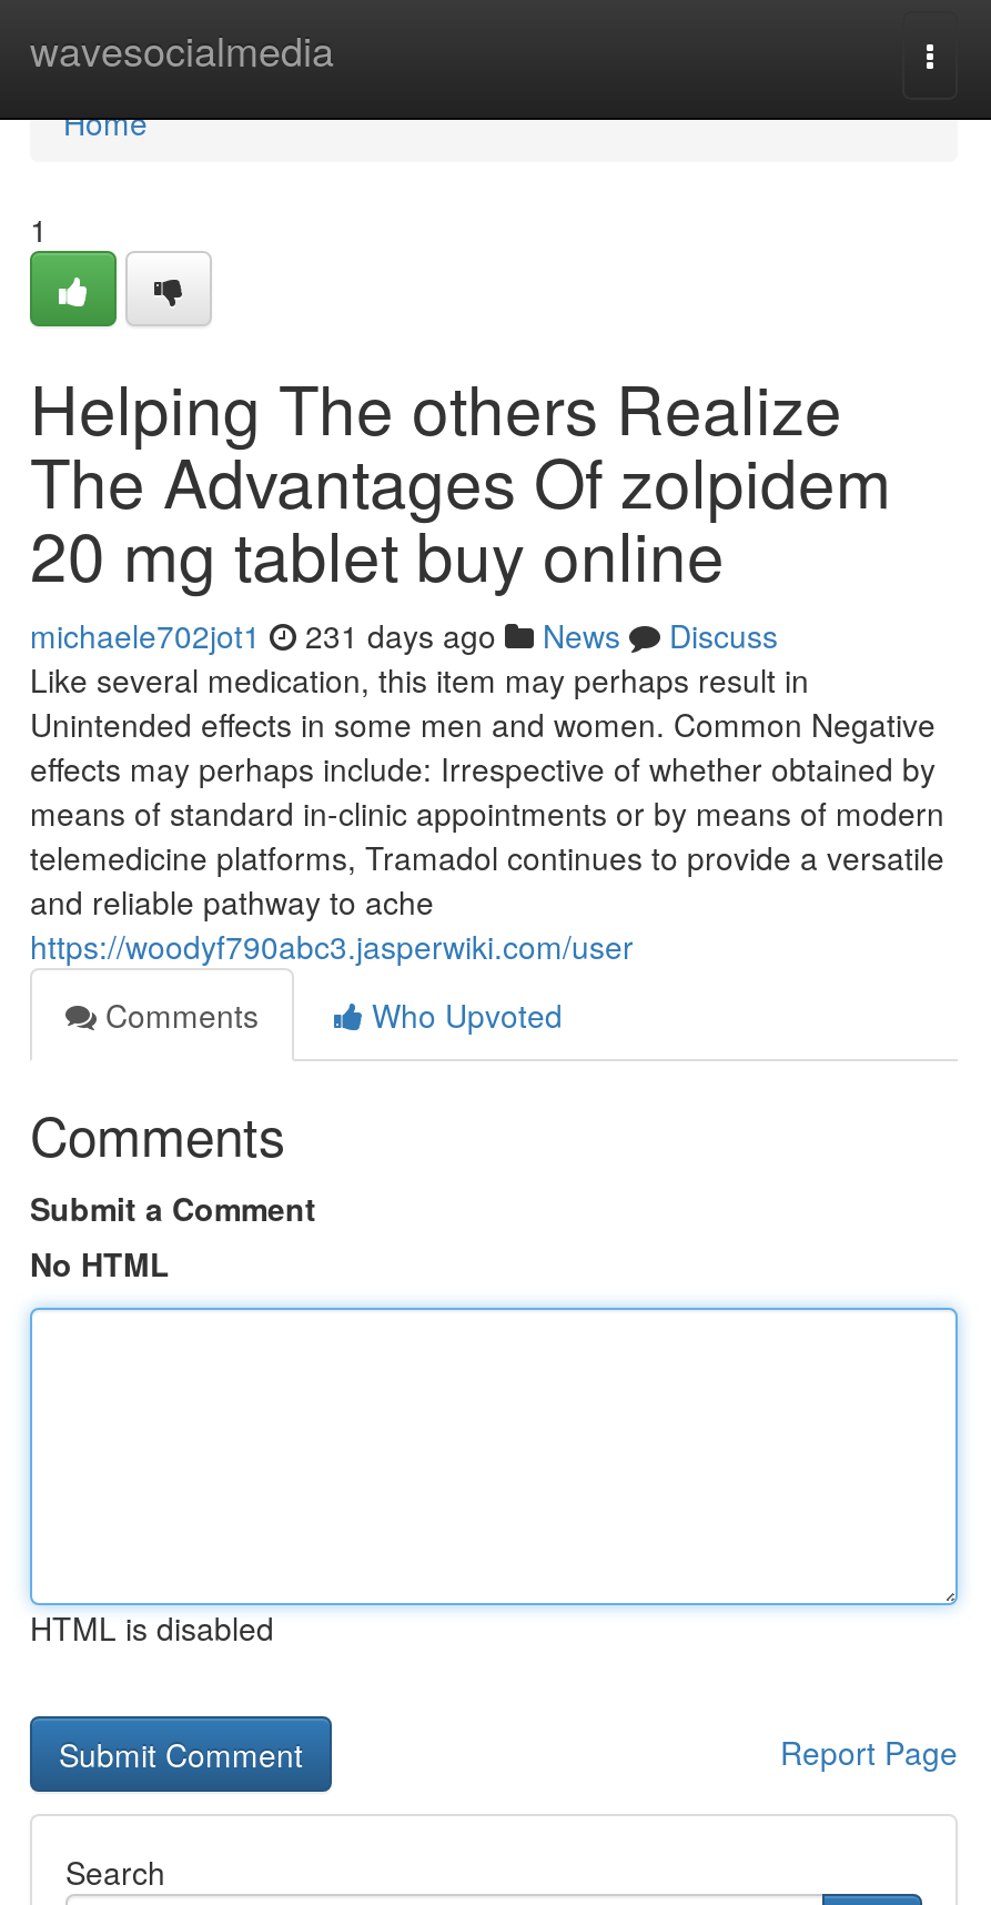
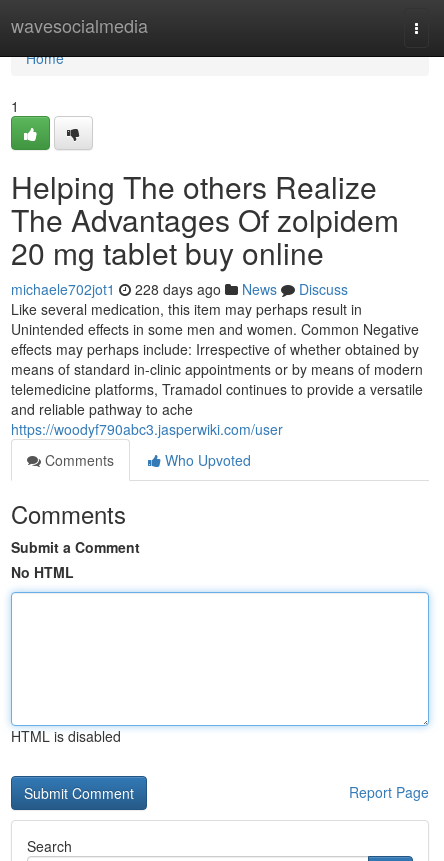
[30,613,778,657] michaele702jot1 231 days ago News Discuss -> [11,279,348,299] michaele702jot1 228 days ago News Discuss

